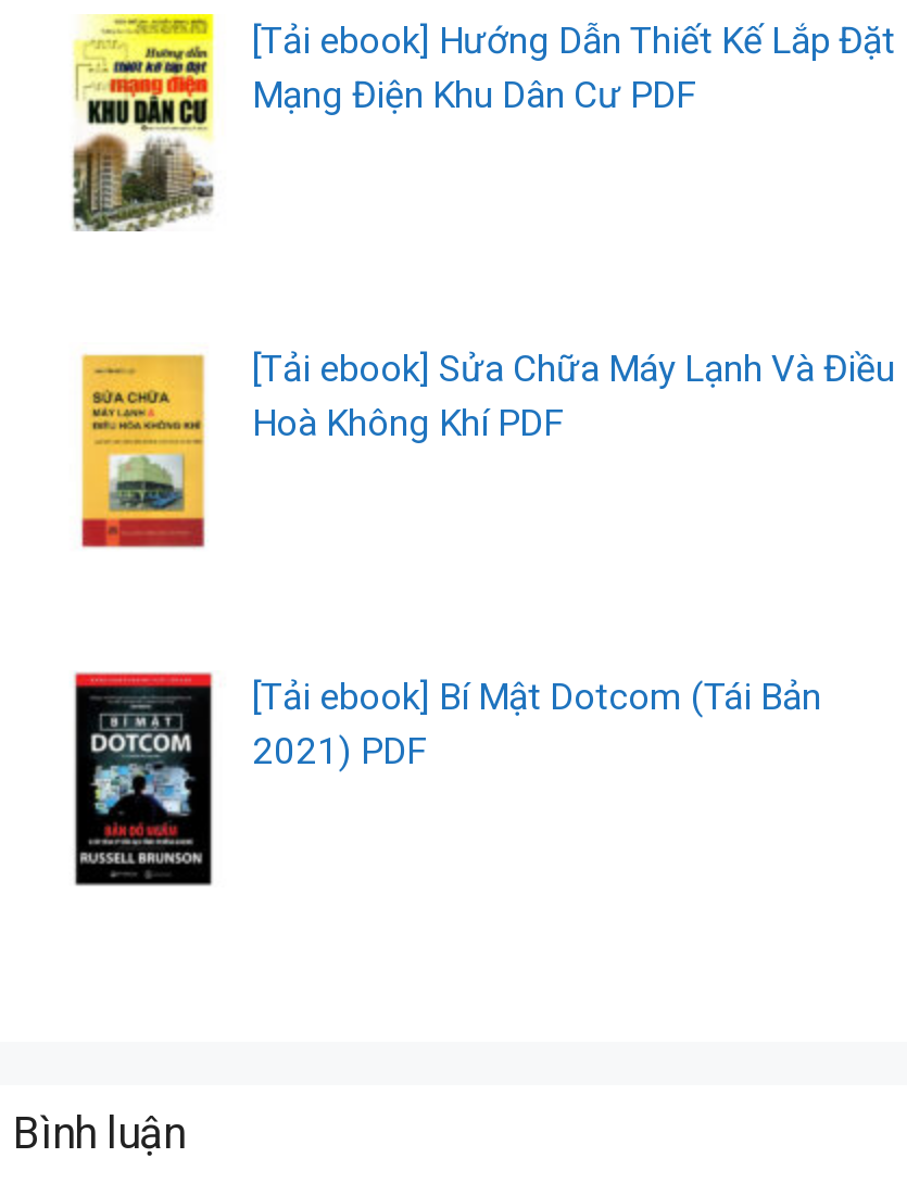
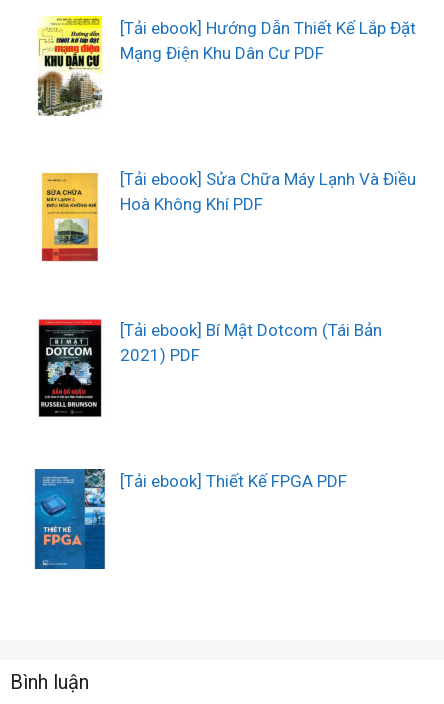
none -> [34,468,347,570] [image] | [Tải ebook] Thiết Kế FPGA PDF

